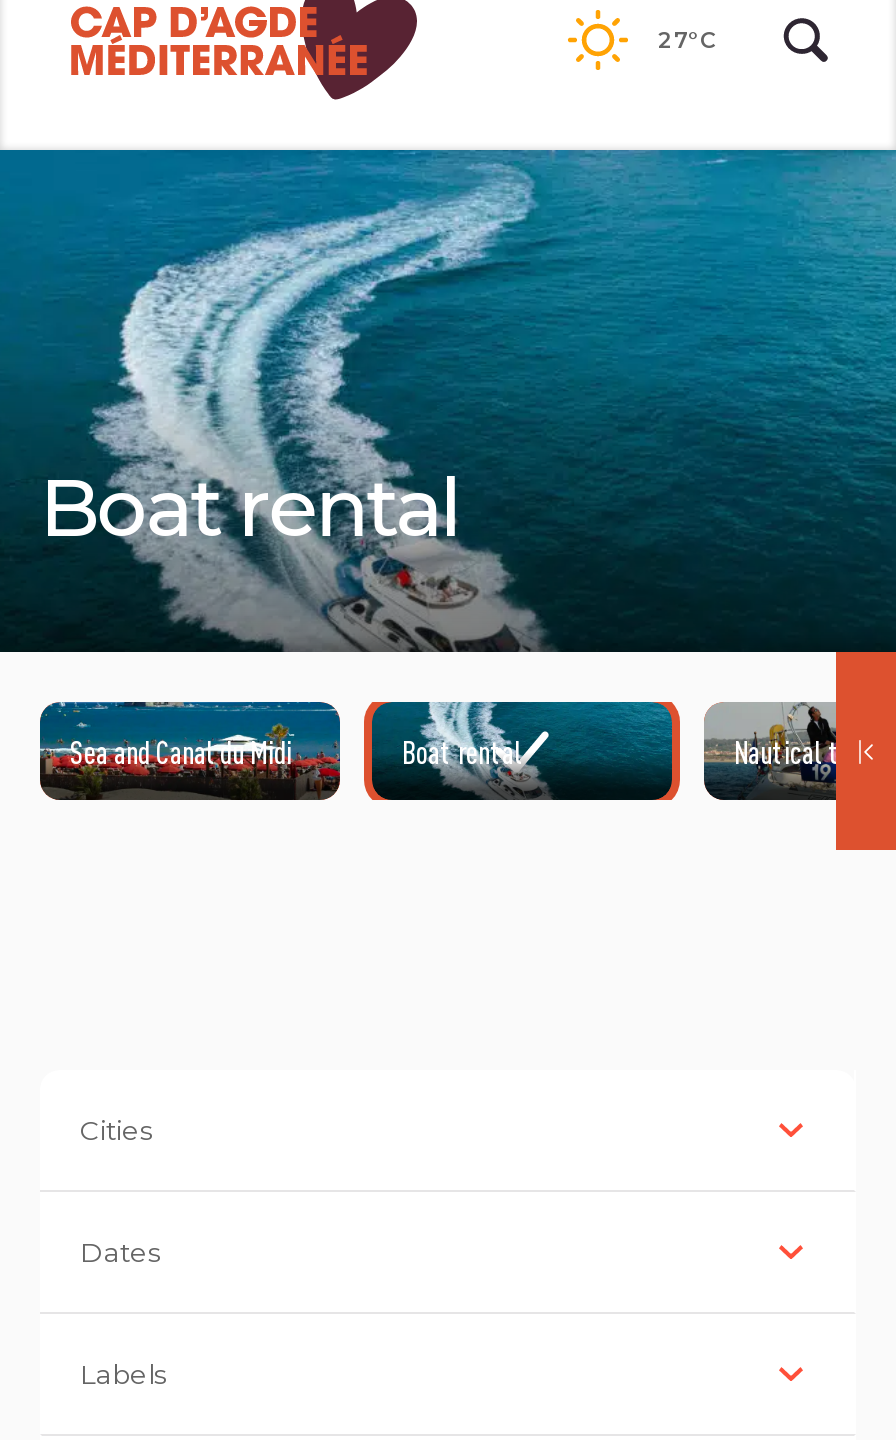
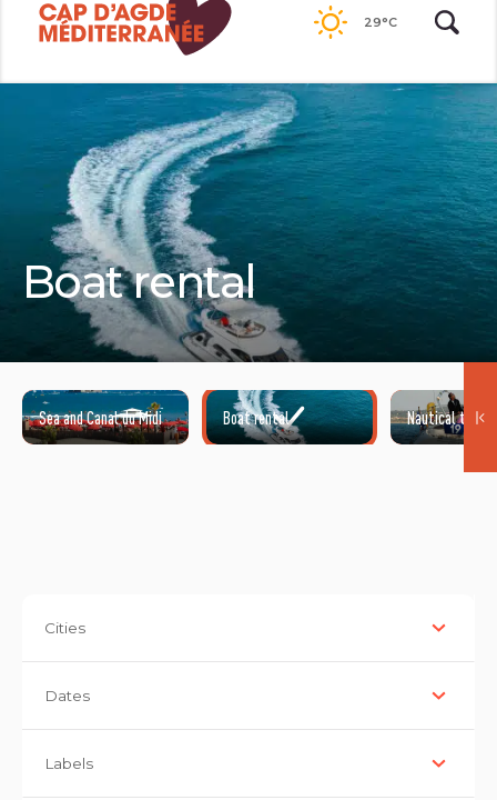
[658,25,716,53] 27°C -> [364,14,397,29] 29°C

